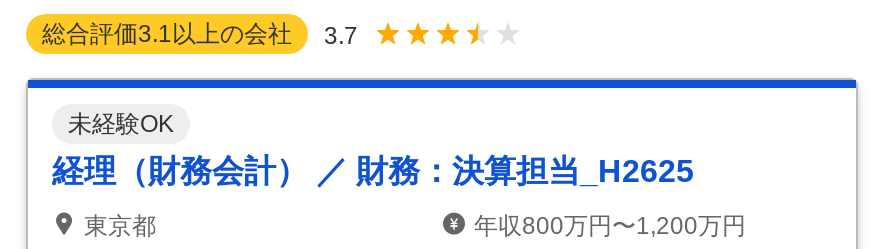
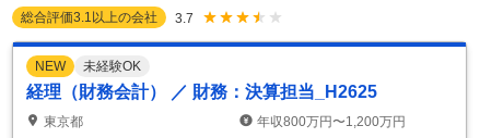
none -> [35,59,66,74] NEW

